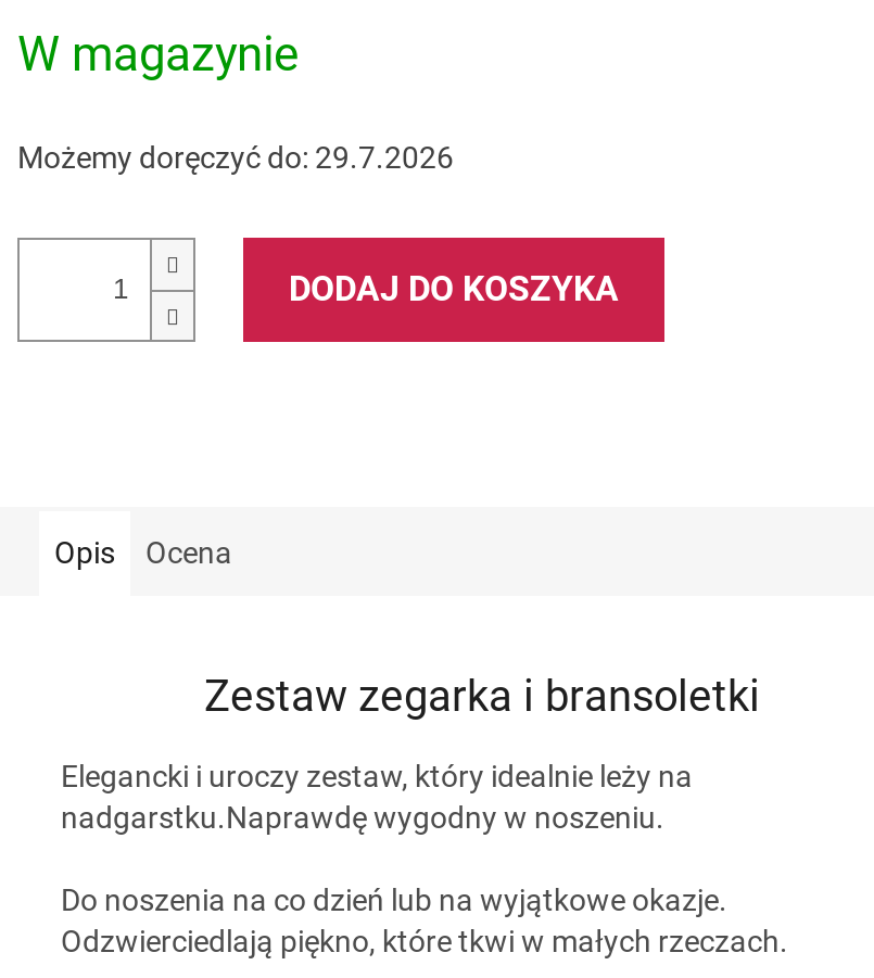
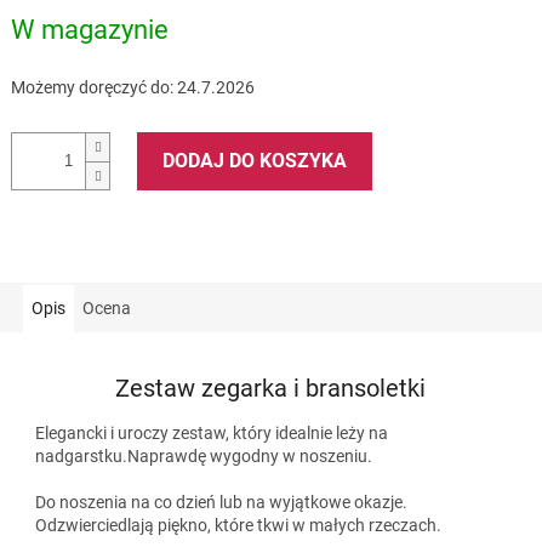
[17,139,454,174] Możemy doręczyć do: 29.7.2026 -> [11,77,255,97] Możemy doręczyć do: 24.7.2026

